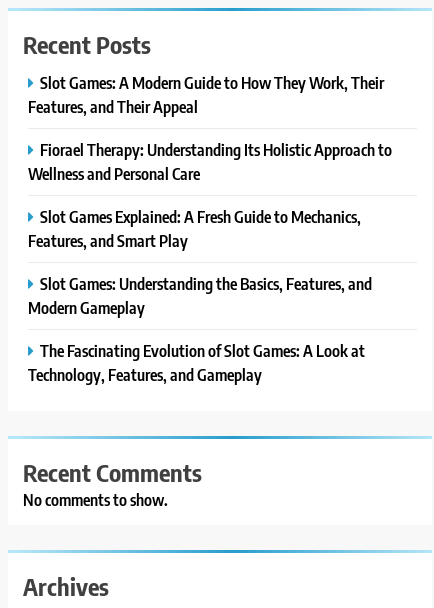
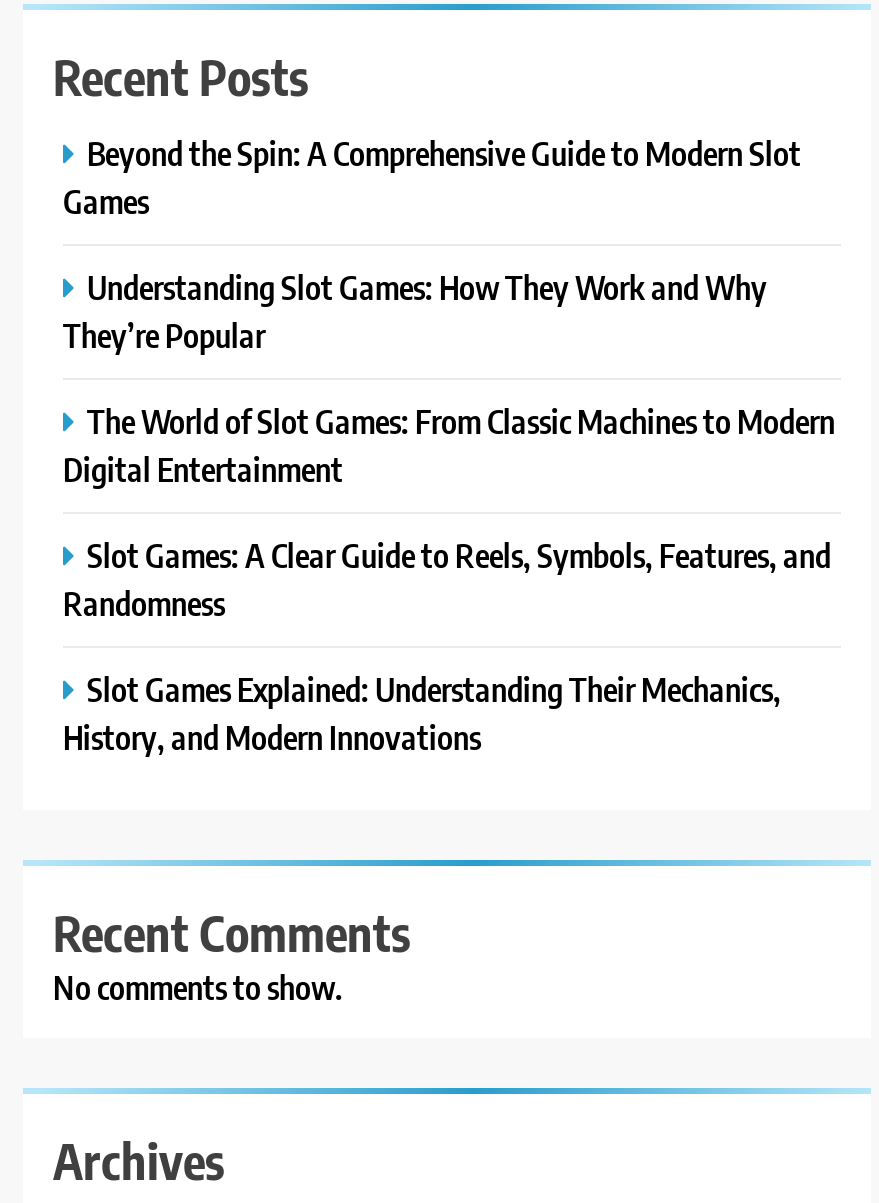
[28,72,384,117] Slot Games: A Modern Guide to How They Work, Their | Features, and Their Appeal -> [63,132,801,222] Beyond the Spin: A Comprehensive Guide to Modern Slot | Games
[28,139,392,184] Fiorael Therapy: Understanding Its Holistic Approach to | Wellness and Personal Care -> [63,266,767,356] Understanding Slot Games: How They Work and Why | They’re Popular
[28,206,361,251] Slot Games Explained: A Fresh Guide to Mechanics, | Features, and Smart Play -> [63,400,835,490] The World of Slot Games: From Classic Machines to Modern | Digital Entertainment
[28,273,372,318] Slot Games: Understanding the Basics, Features, and | Modern Gameplay -> [63,534,831,624] Slot Games: A Clear Guide to Reels, Symbols, Features, and | Randomness
[28,340,365,385] The Fascinating Evolution of Slot Games: A Look at | Technology, Features, and Gameplay -> [63,668,781,758] Slot Games Explained: Understanding Their Mechanics, | History, and Modern Innovations

